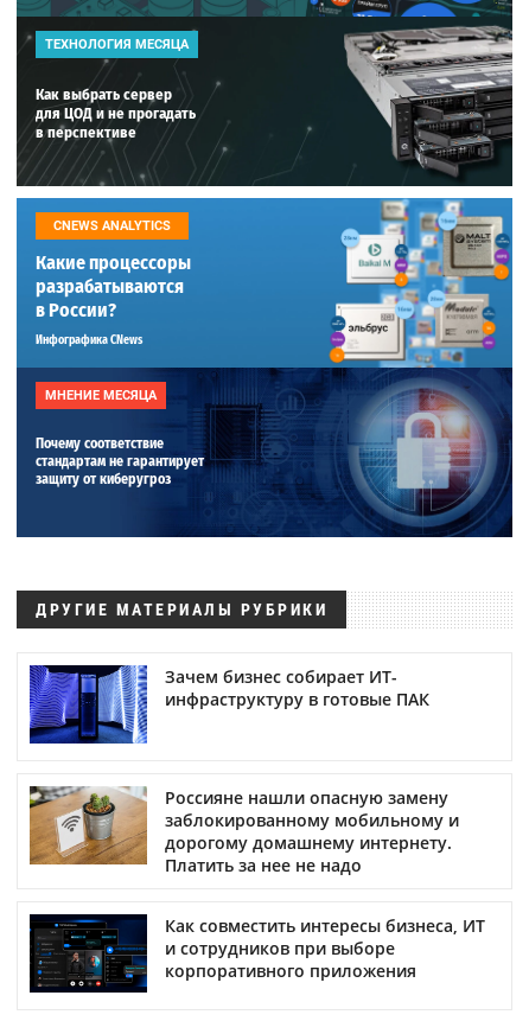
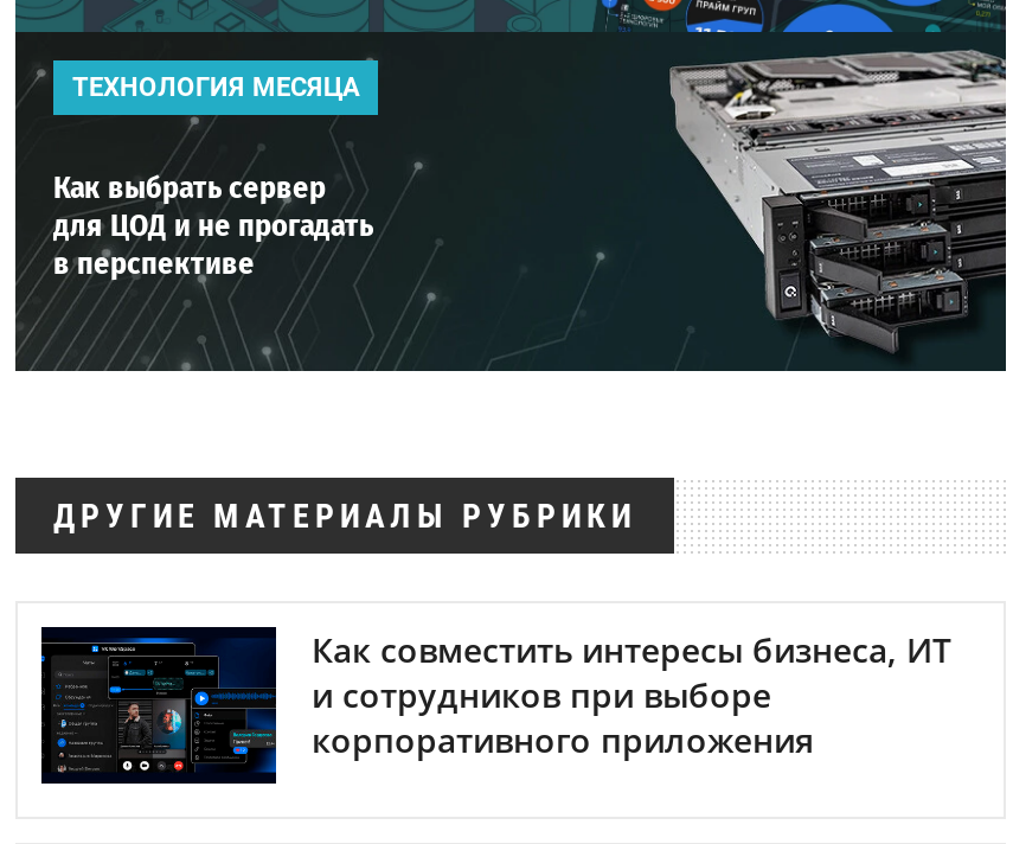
[15,197,514,538] [image] | CNEWS ANALYTICS | Какие процессоры | разрабатываются | в России? | Инфографика CNews -> none
[36,388,204,487] МНЕНИЕ МЕСЯЦА | Почему соответствие | стандартам не гарантирует | защиту от киберугроз -> none
[28,664,429,745] [image] | Зачем бизнес собирает ИТ- | инфраструктуру в готовые ПАК -> none
[28,786,459,876] [image] | Россияне нашли опасную замену | заблокированному мобильному и | дорогому домашнему интернету. | Платить за нее не надо -> none

